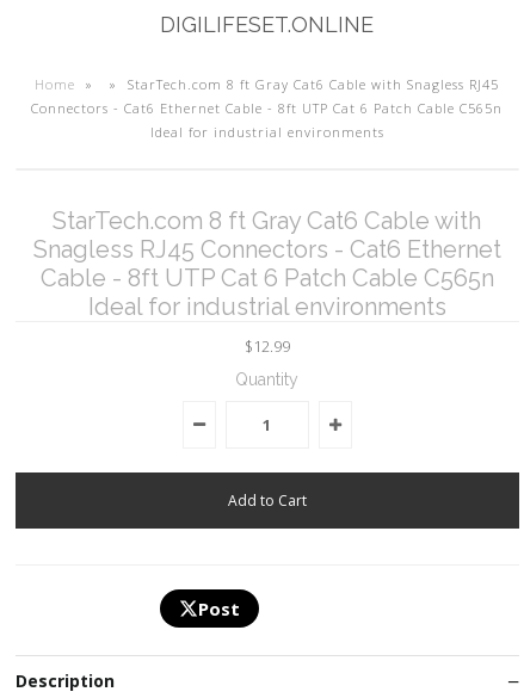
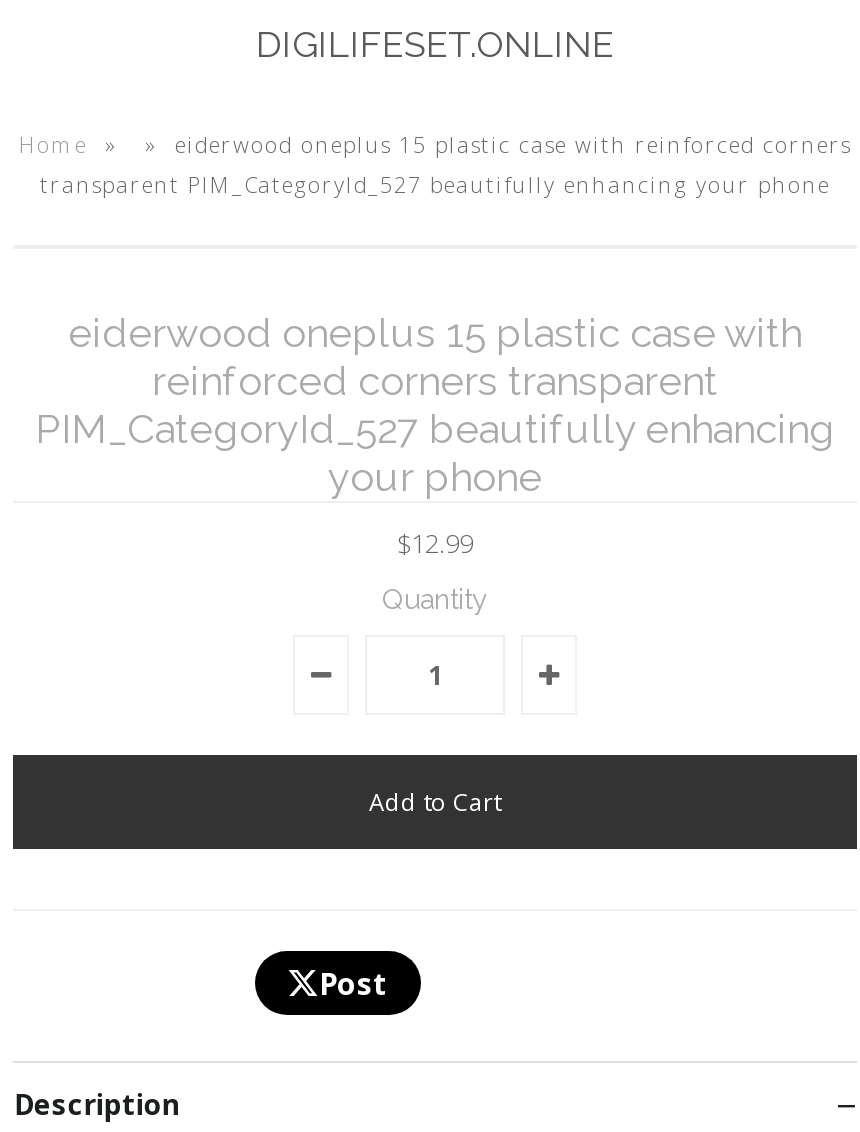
[32,75,503,141] » StarTech.com 8 ft Gray Cat6 Cable with Snagless RJ45 | Connectors - Cat6 Ethernet Cable - 8ft UTP Cat 6 Patch Cable C565n | Ideal for industrial environments -> [40,129,851,199] » eiderwood oneplus 15 plastic case with reinforced corners | transparent PIM_CategoryId_527 beautifully enhancing your phone
[33,206,501,321] StarTech.com 8 ft Gray Cat6 Cable with | Snagless RJ45 Connectors - Cat6 Ethernet | Cable - 8ft UTP Cat 6 Patch Cable C565n | Ideal for industrial environments -> [35,309,835,501] eiderwood oneplus 15 plastic case with | reinforced corners transparent | PIM_CategoryId_527 beautifully enhancing | your phone

